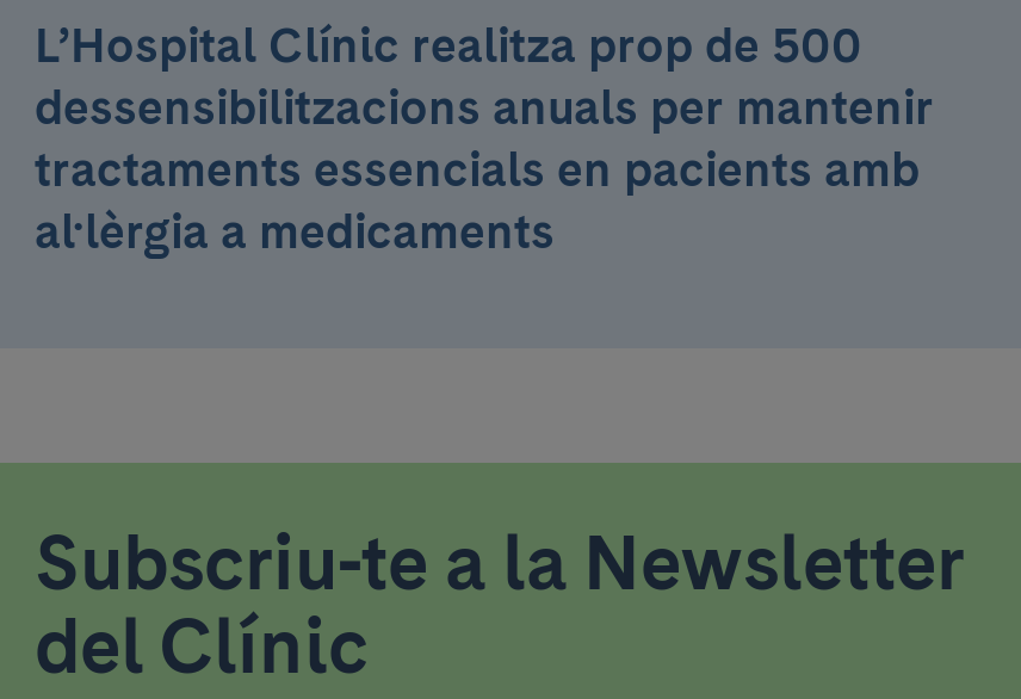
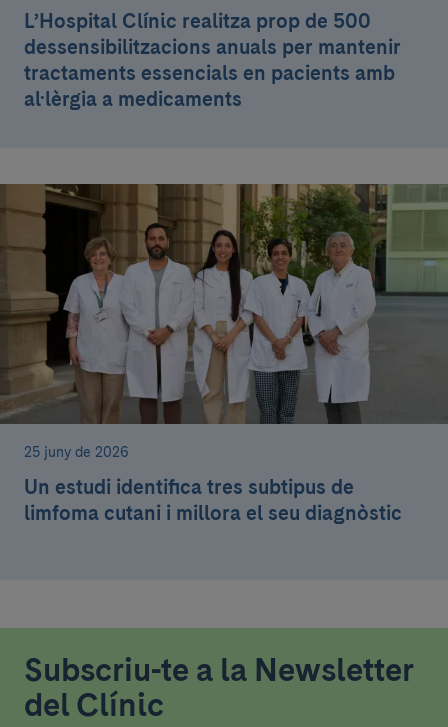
none -> [3,183,445,525] [image] | 25 juny de 2026 | Un estudi identifica tres subtipus de | limfoma cutani i millora el seu diagnòstic

